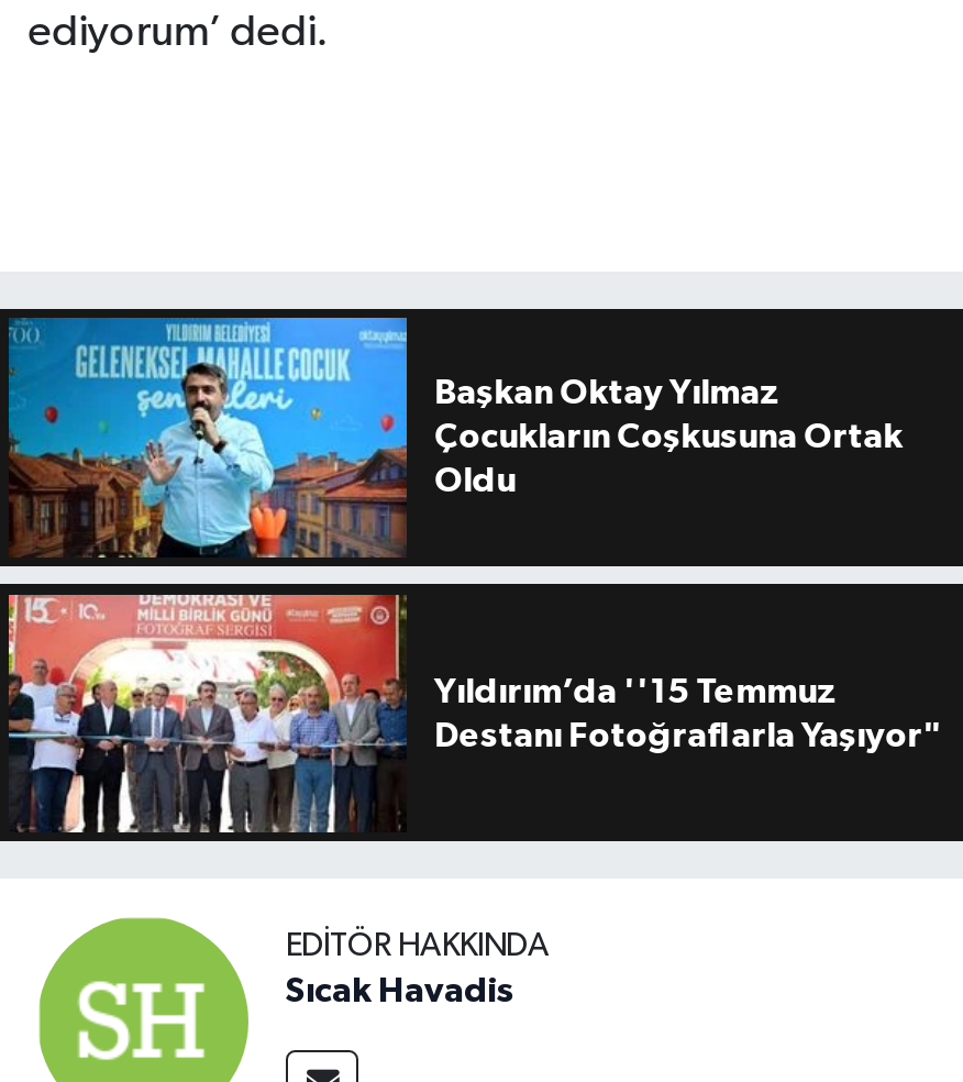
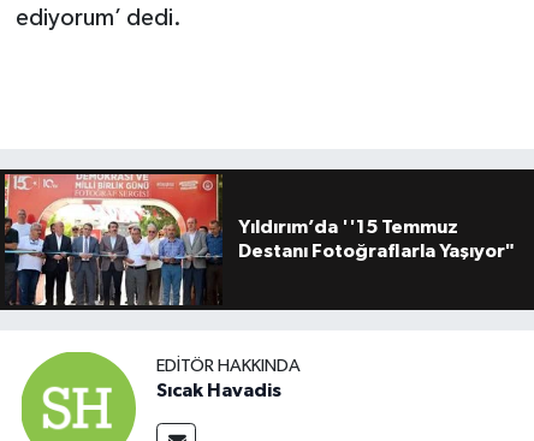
[7,316,903,557] [image] | Başkan Oktay Yılmaz | Çocukların Coşkusuna Ortak | Oldu -> none

